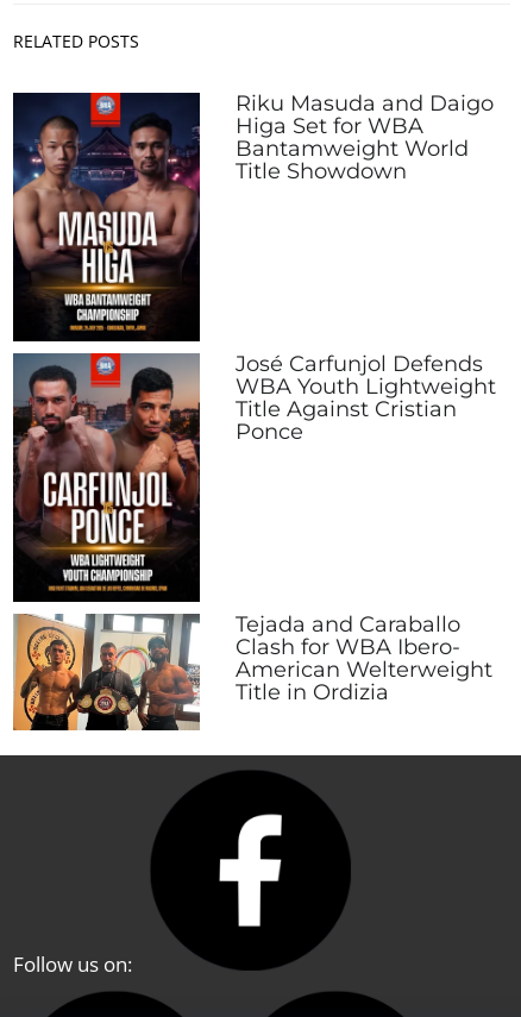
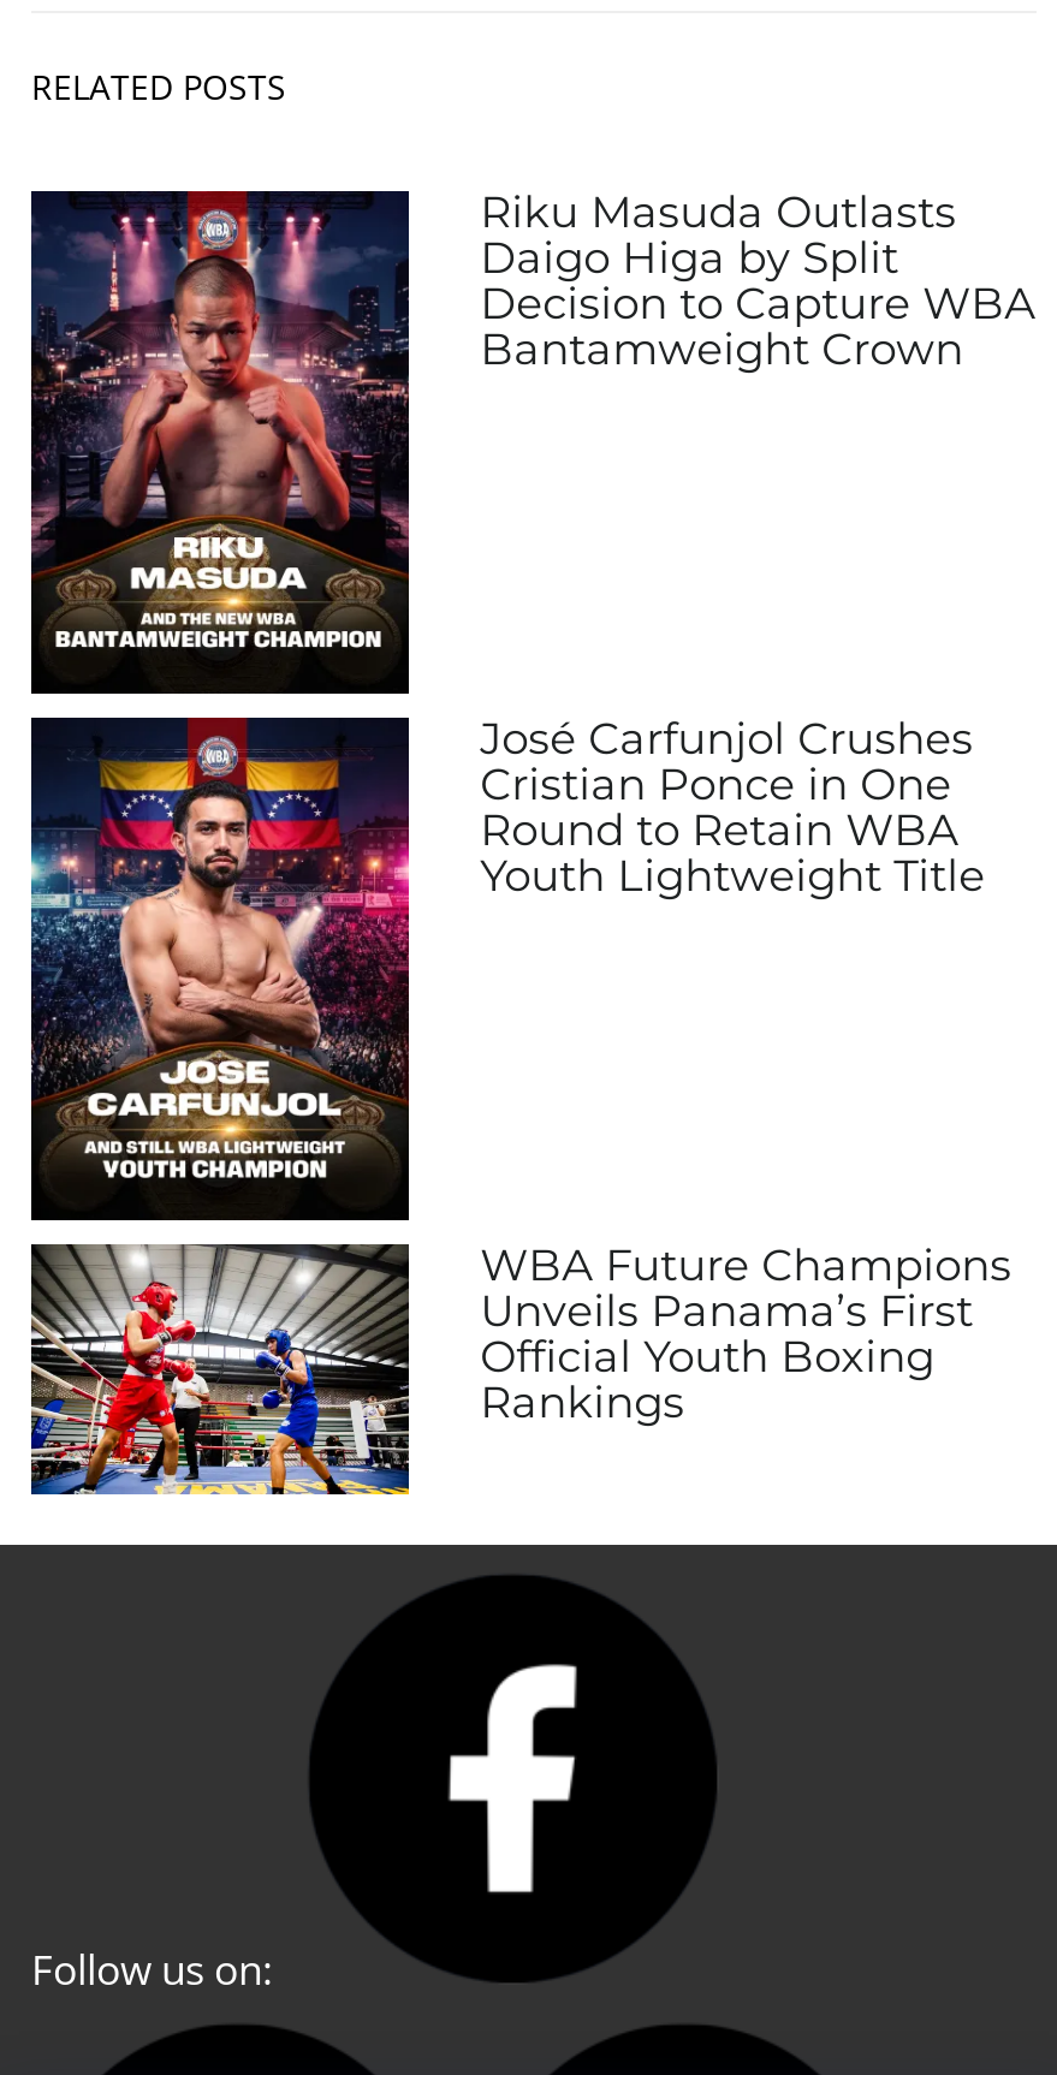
[12,91,493,331] [image] | Riku Masuda and Daigo | Higa Set for WBA | Bantamweight World | Title Showdown -> [29,188,1036,667] [image] | Riku Masuda Outlasts | Daigo Higa by Split | Decision to Capture WBA | Bantamweight Crown
[12,351,496,591] [image] | José Carfunjol Defends | WBA Youth Lightweight | Title Against Cristian | Ponce -> [29,713,985,1194] [image] | José Carfunjol Crushes | Cristian Ponce in One | Round to Retain WBA | Youth Lightweight Title
[12,611,492,732] [image] | Tejada and Caraballo | Clash for WBA Ibero- | American Welterweight | Title in Ordizia -> [29,1239,1012,1497] [image] | WBA Future Champions | Unveils Panama’s First | Official Youth Boxing | Rankings

